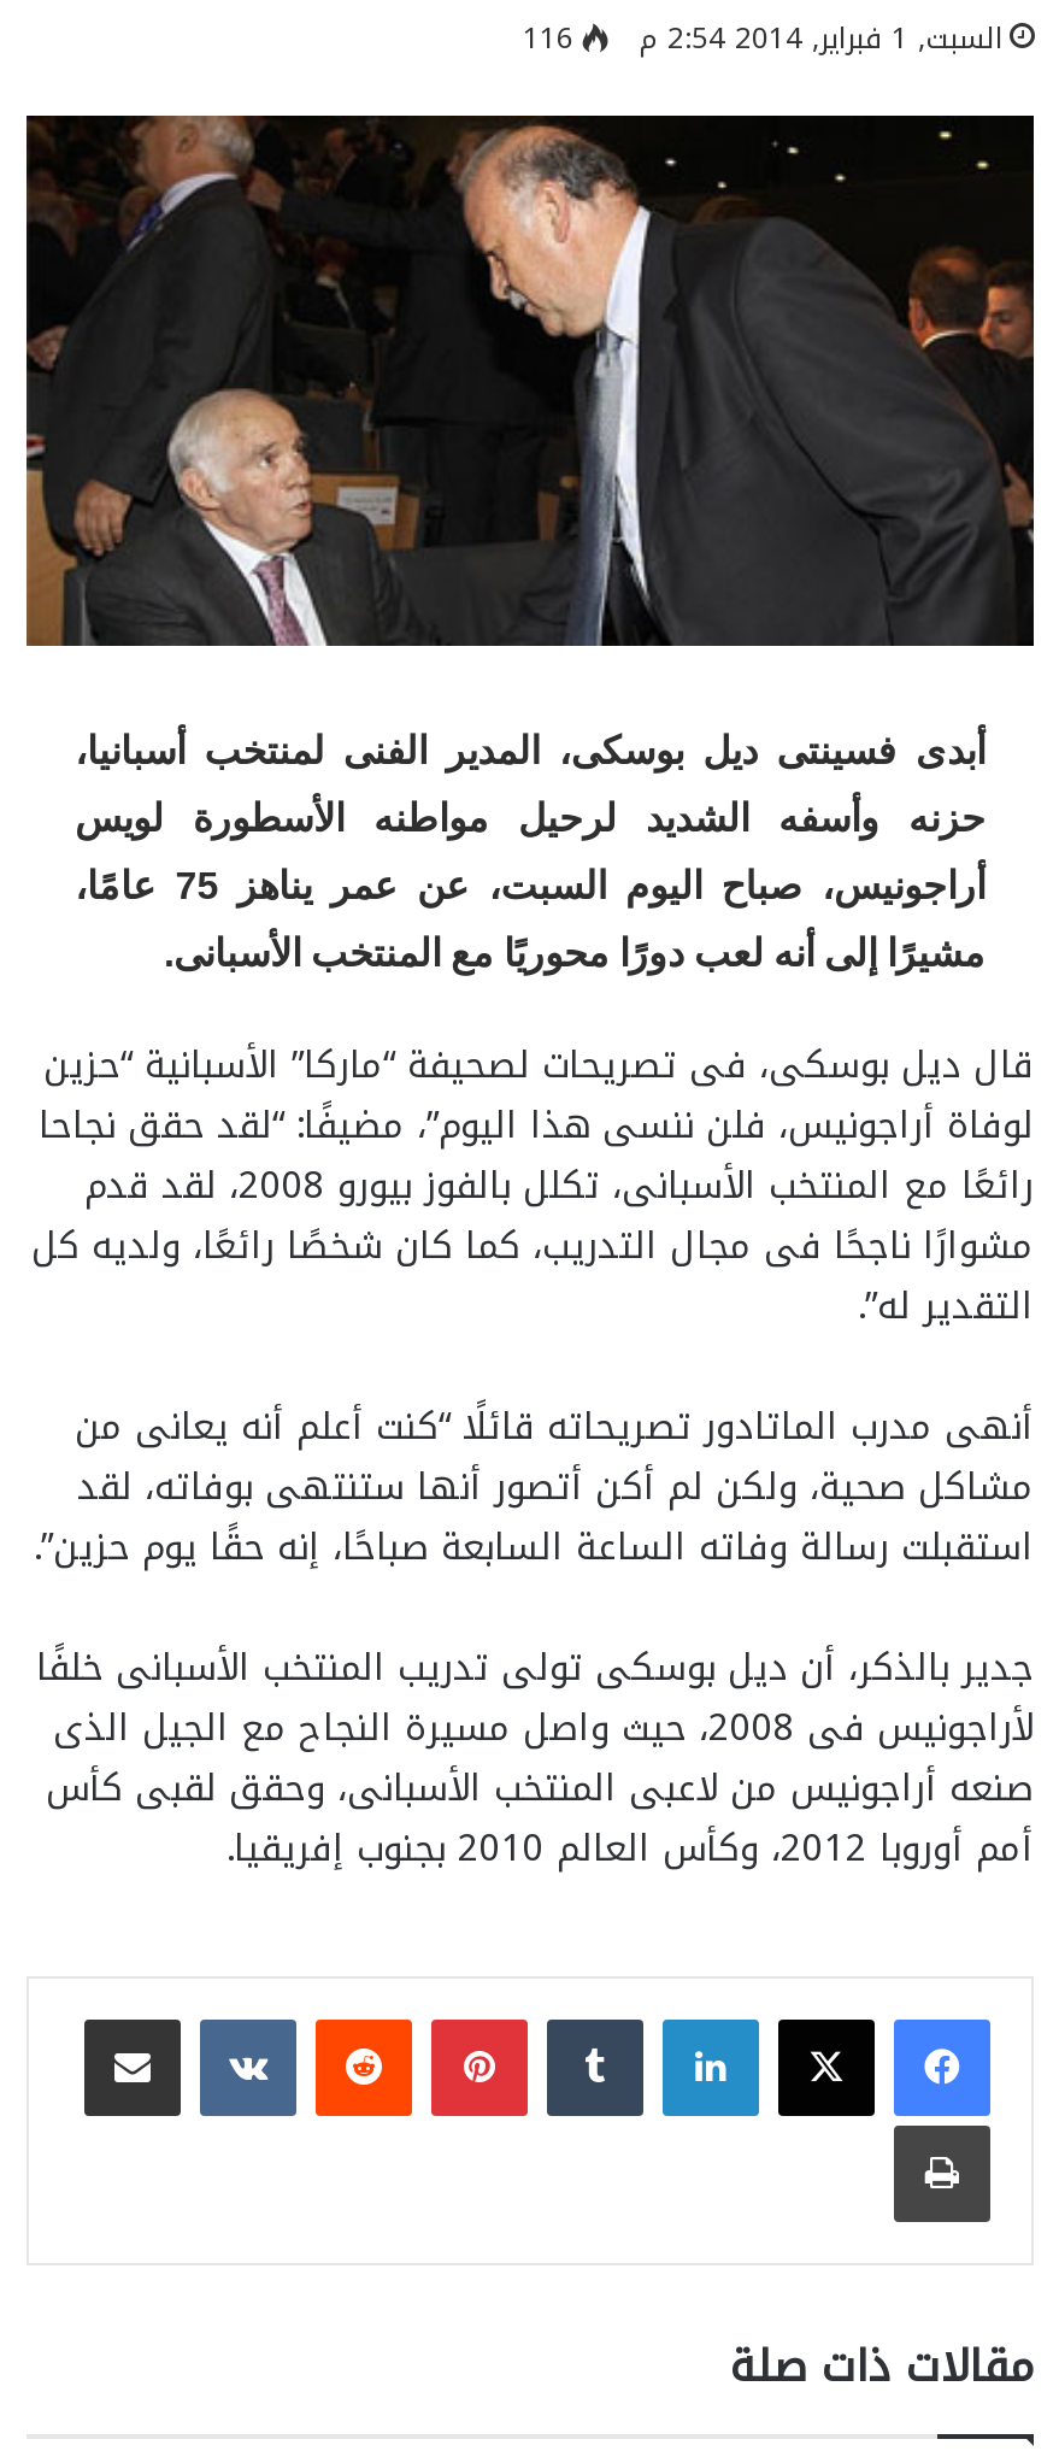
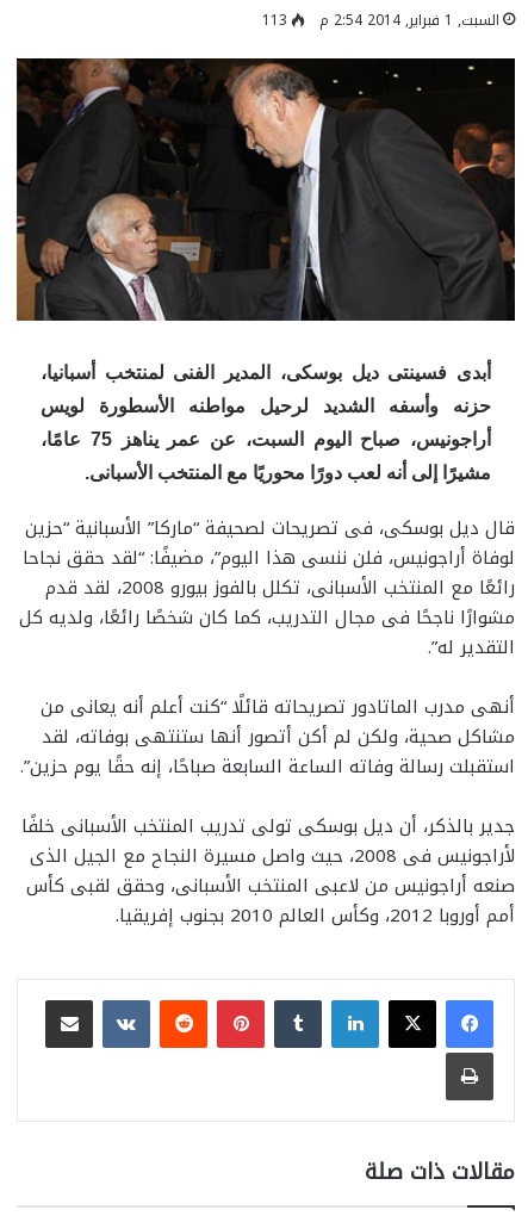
[523,11,573,64] 116 -> [262,7,287,33] 113

